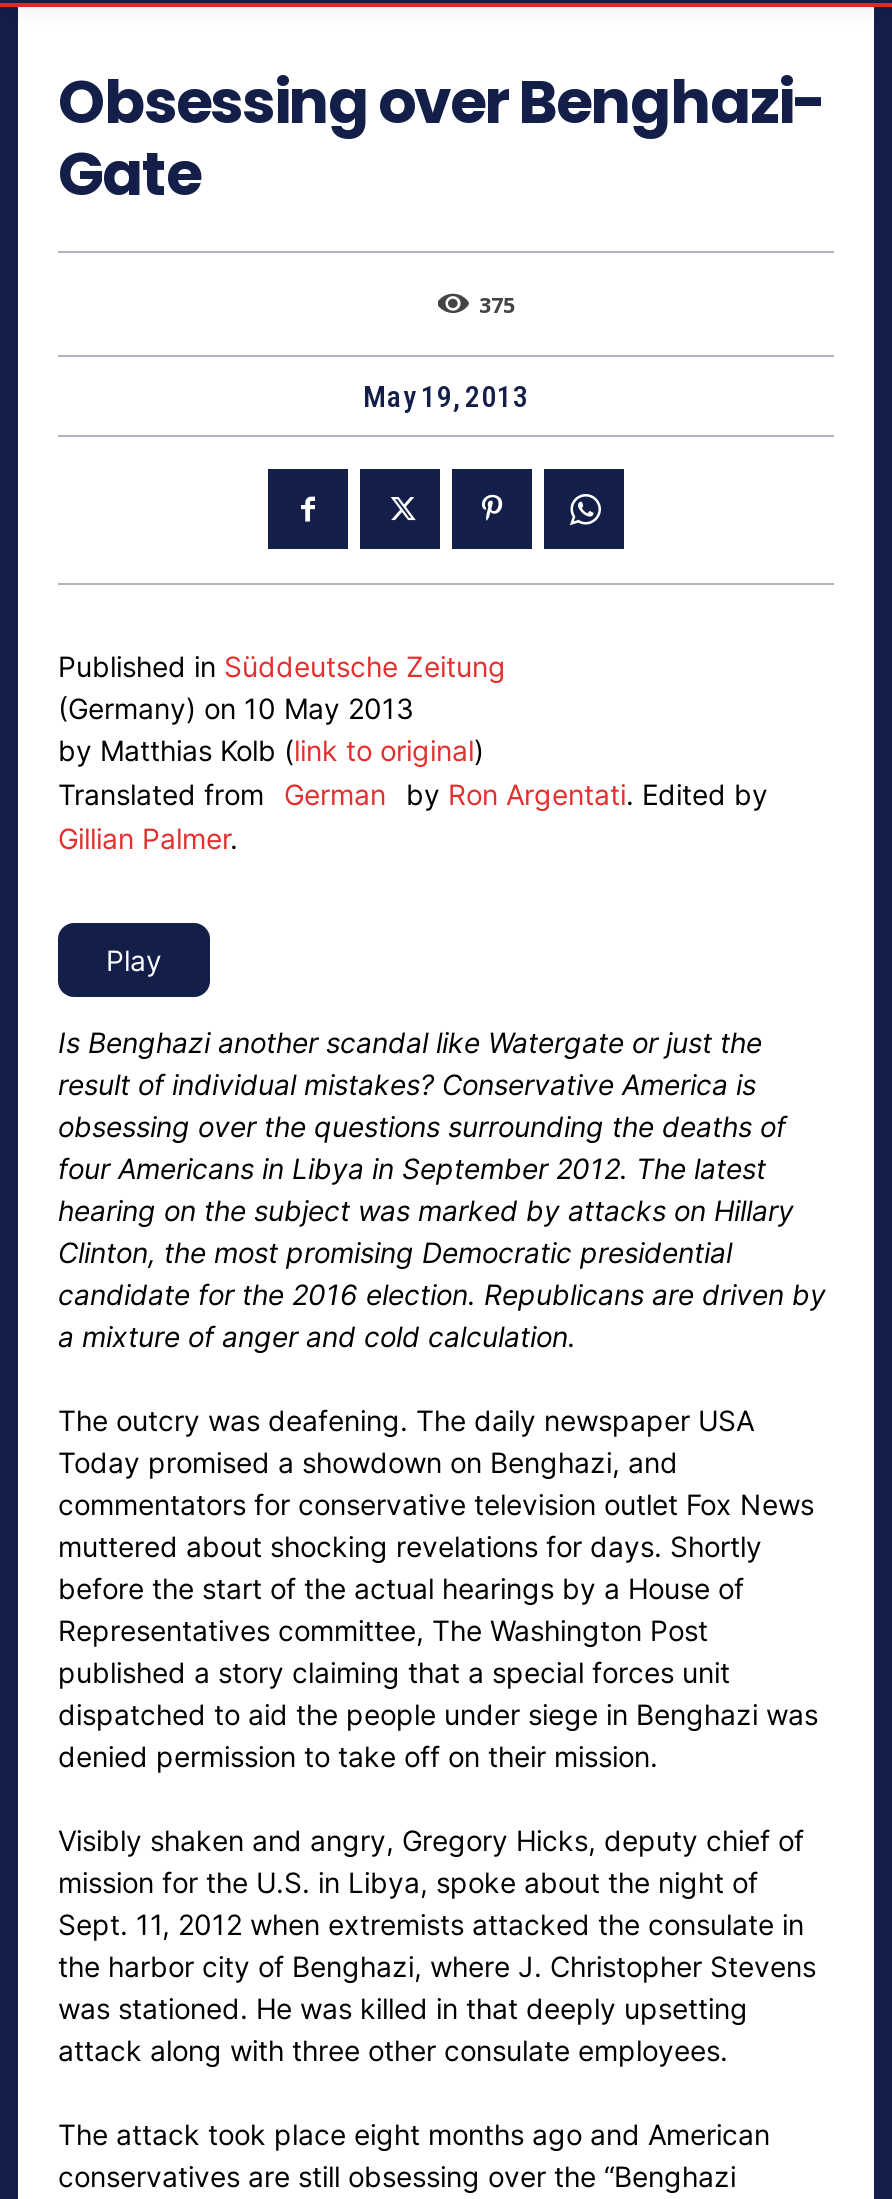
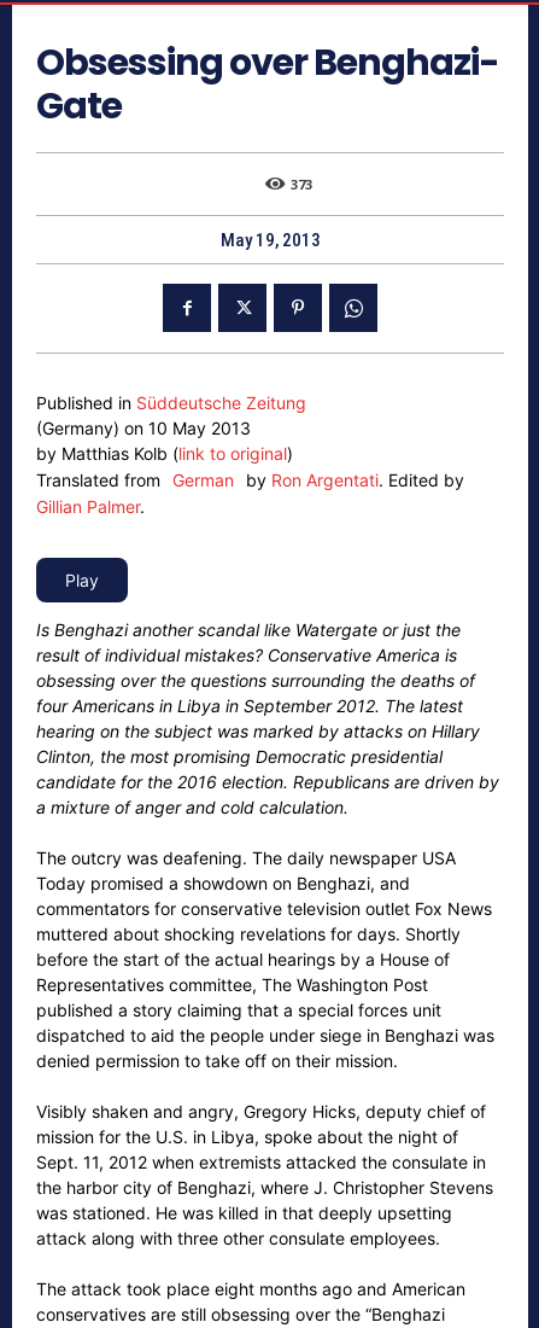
[479,289,515,319] 375 -> [290,175,312,193] 373

